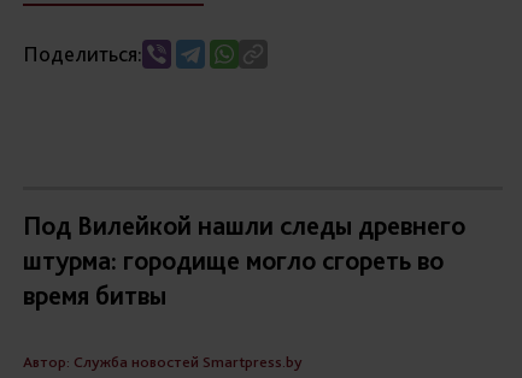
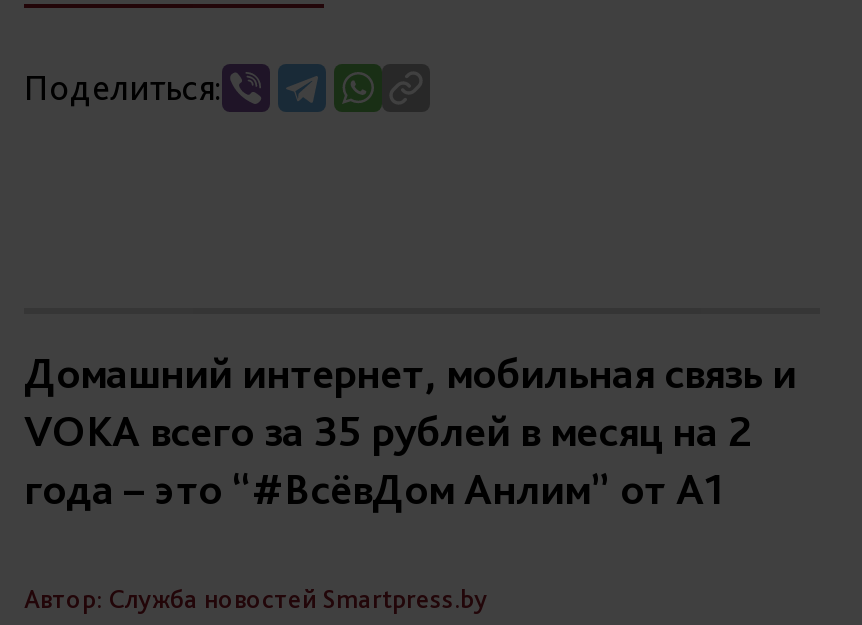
[23,209,465,311] Под Вилейкой нашли следы древнего | штурма: городище могло сгореть во | время битвы -> [24,346,796,514] Домашний интернет, мобильная связь и | VOKA всего за 35 рублей в месяц на 2 | года – это “#ВсёвДом Анлим” от А1

